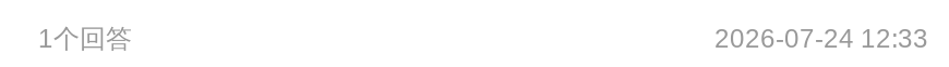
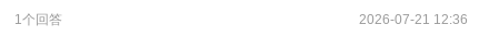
[714,24,928,54] 2026-07-24 12:33 -> [359,12,468,27] 2026-07-21 12:36

